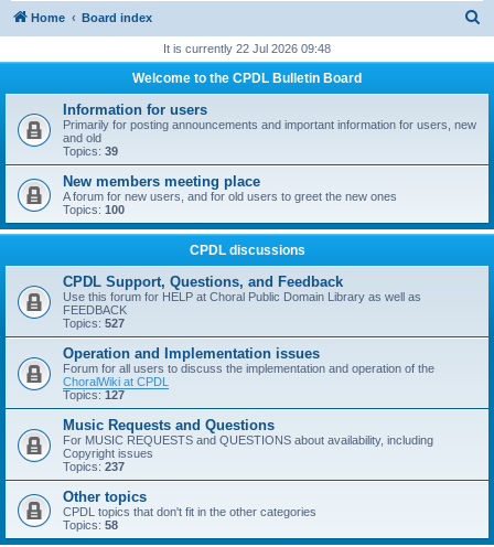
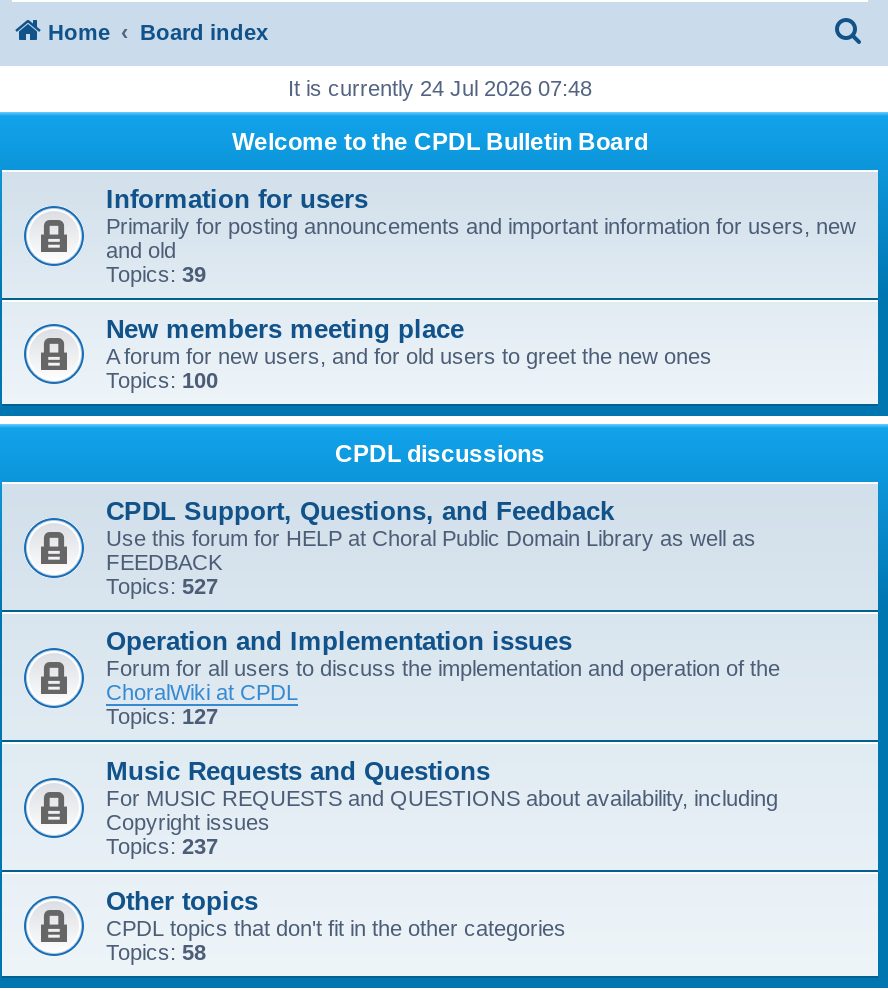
[163,42,331,55] It is currently 22 Jul 2026 09:48 -> [288,76,592,100] It is currently 24 Jul 2026 07:48

